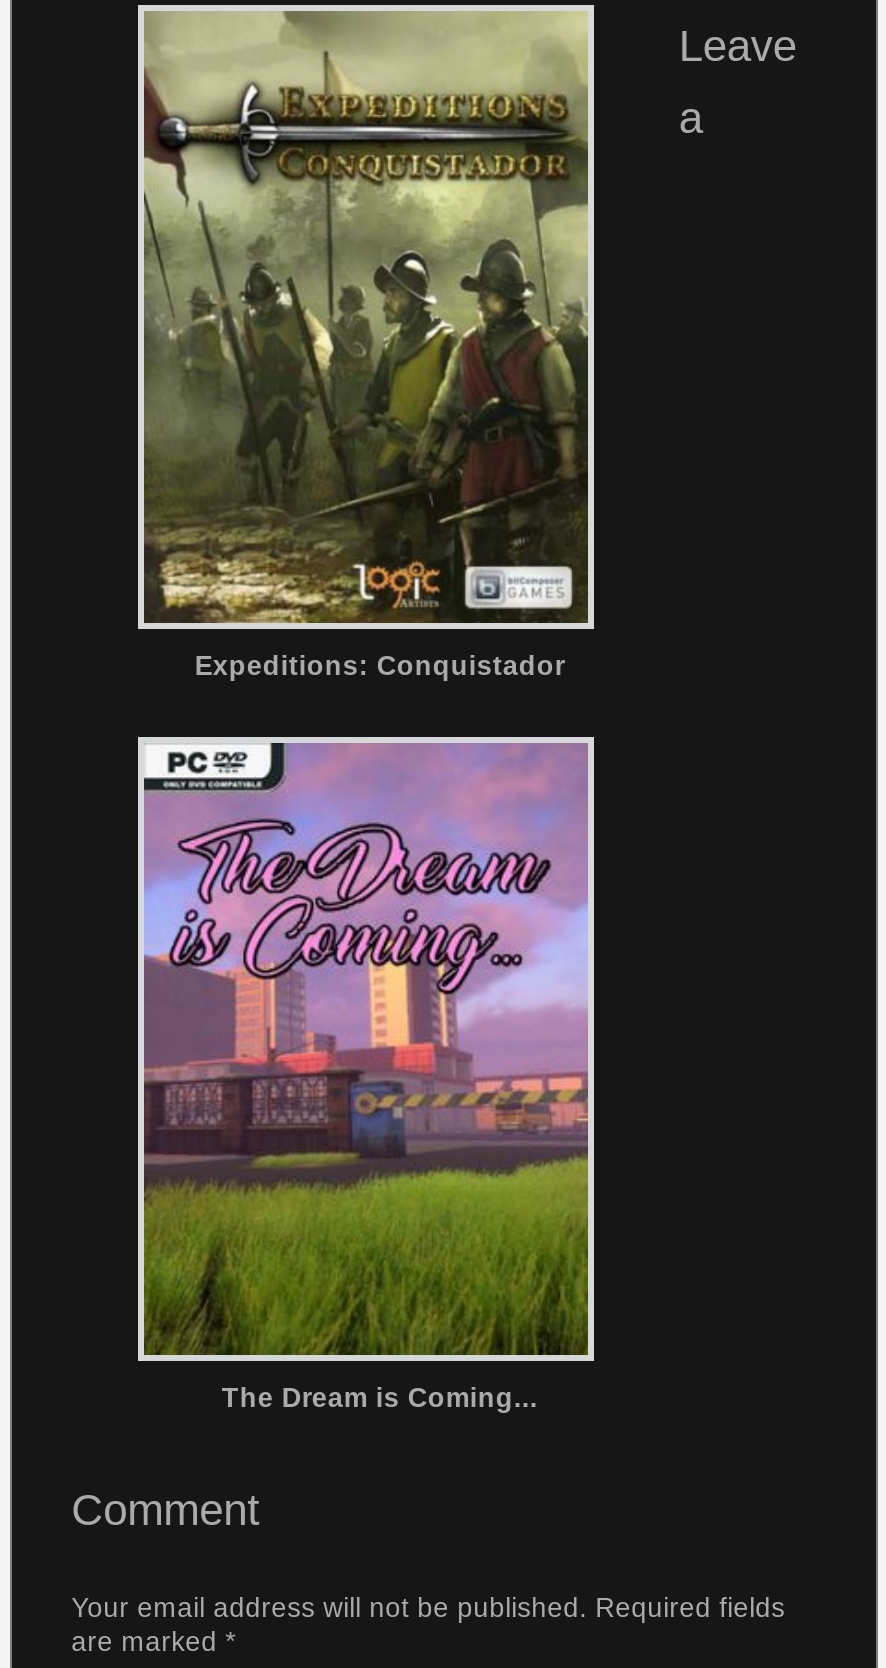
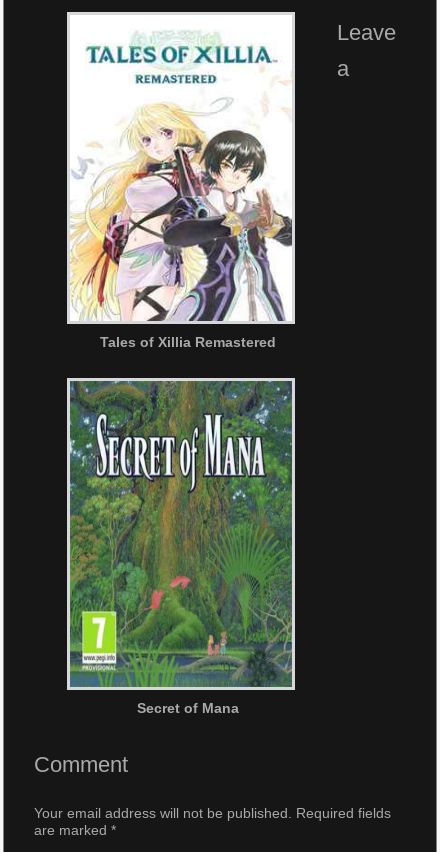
[142,9,590,682] [image] | Expeditions: Conquistador -> [69,14,293,350] [image] | Tales of Xillia Remastered
[142,743,590,1414] [image] | The Dream is Coming... -> [69,380,293,716] [image] | Secret of Mana

